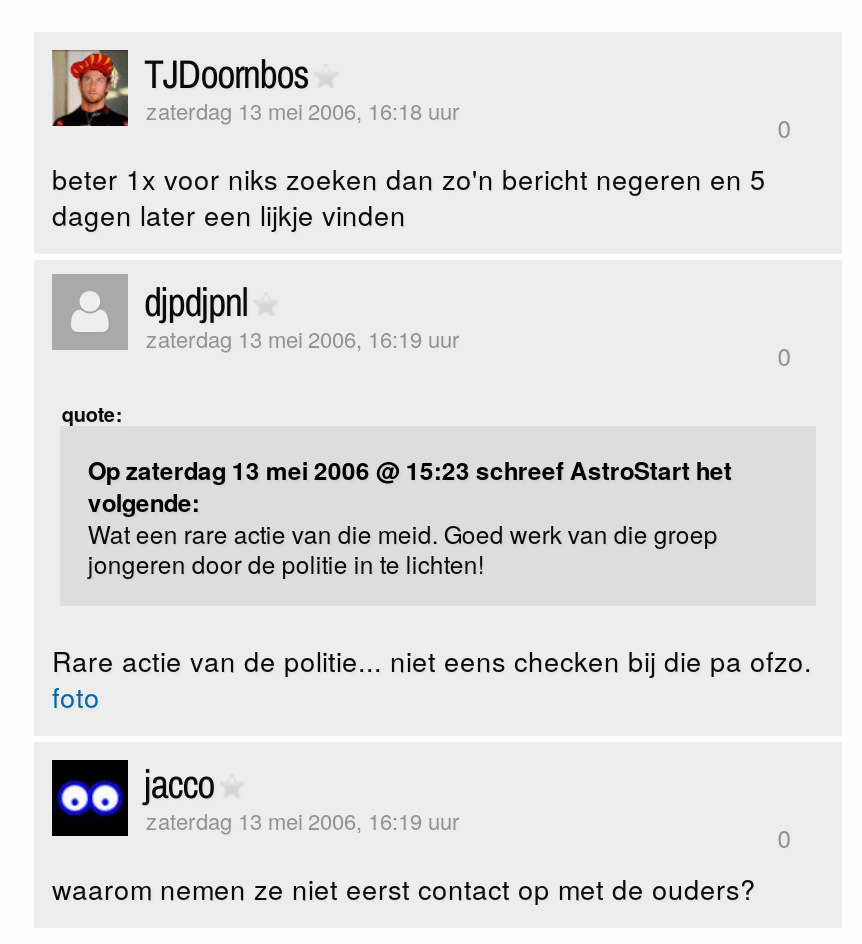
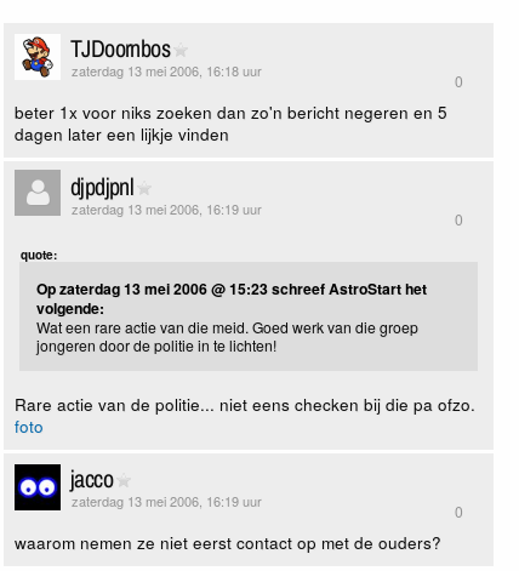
[50,48,130,128] [image] -> [15,34,61,80] [image]

